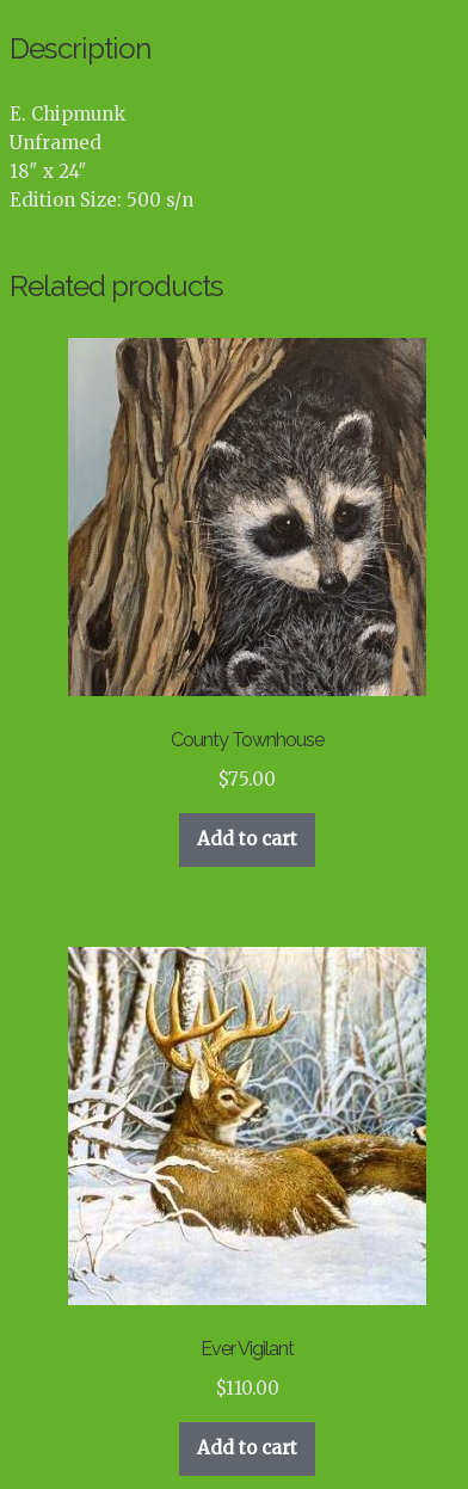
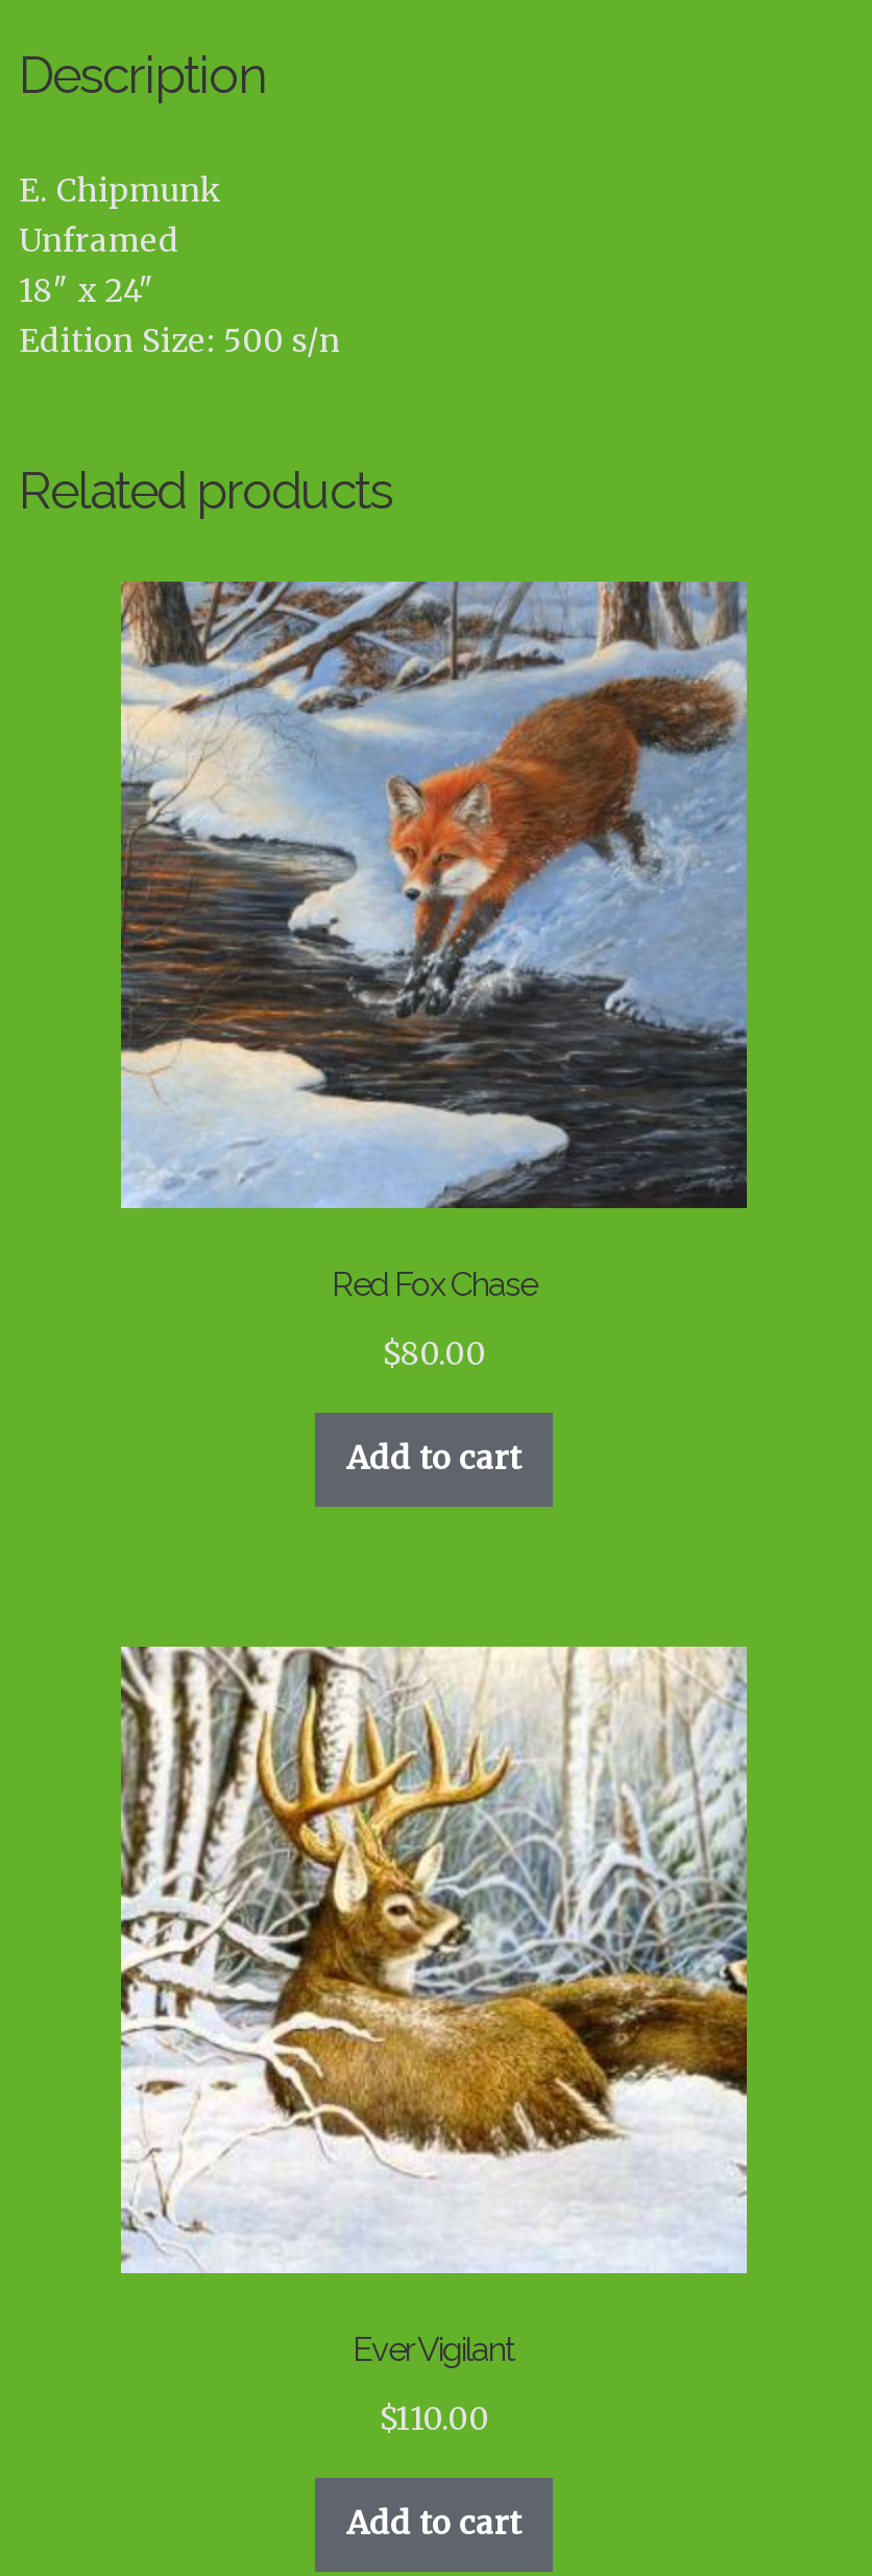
[67,337,427,751] [image] | County Townhouse -> [119,580,749,1305] [image] | Red Fox Chase
[218,768,276,790] $75.00 -> [382,1333,486,1373] $80.00

